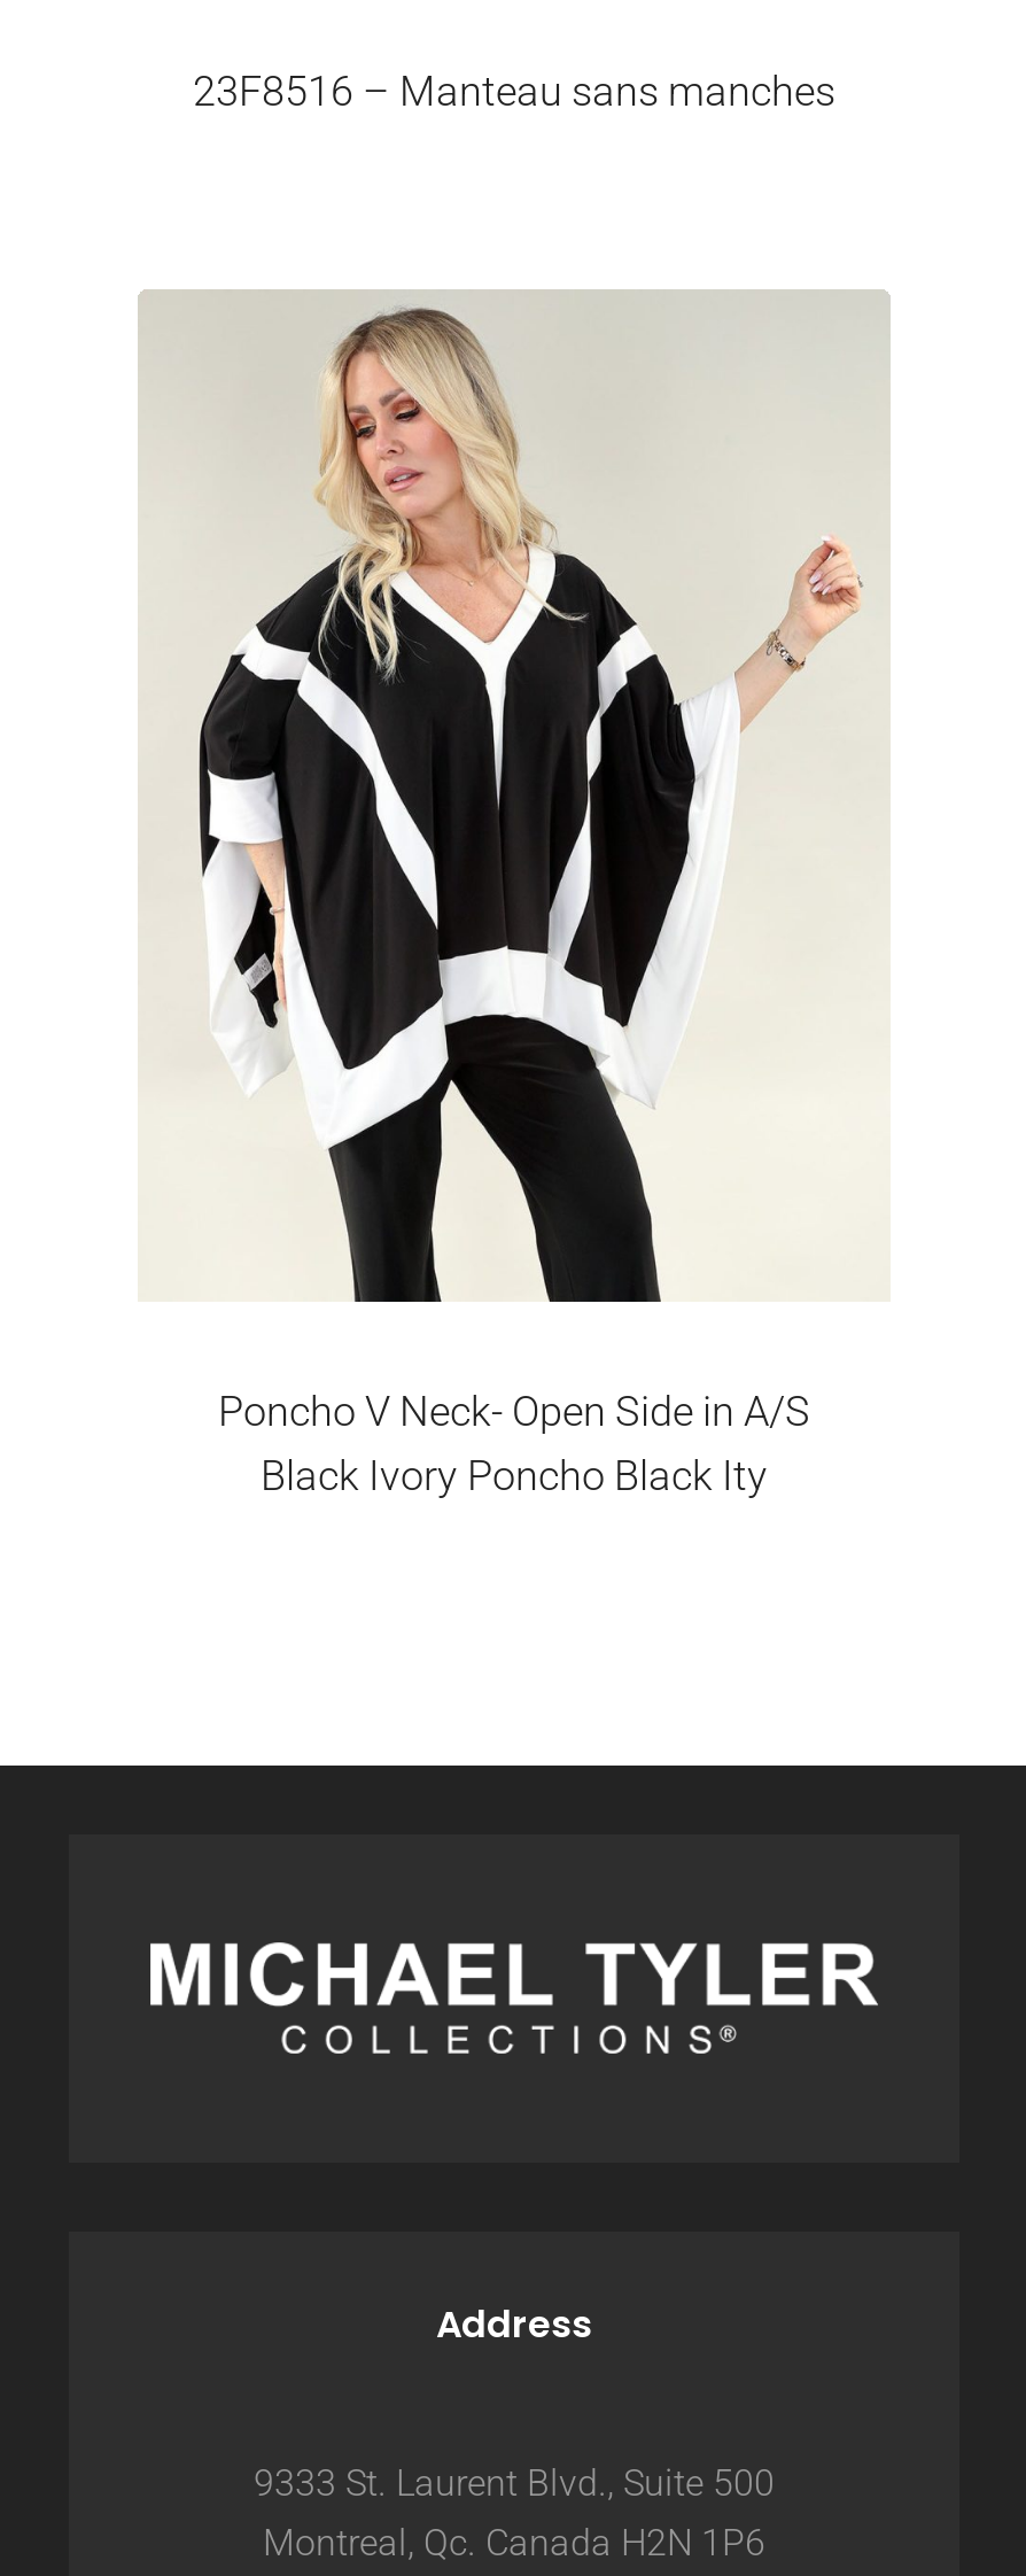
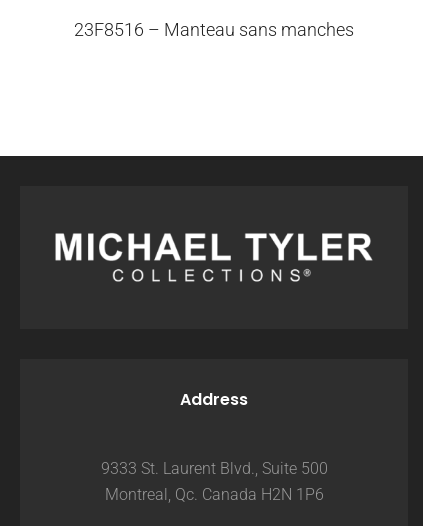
[138,289,891,1500] [image] | Poncho V Neck- Open Side in A/S | Black Ivory Poncho Black Ity -> none

